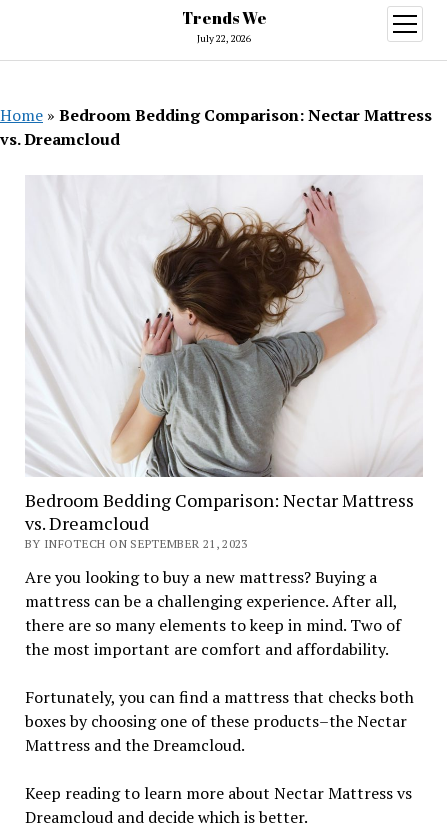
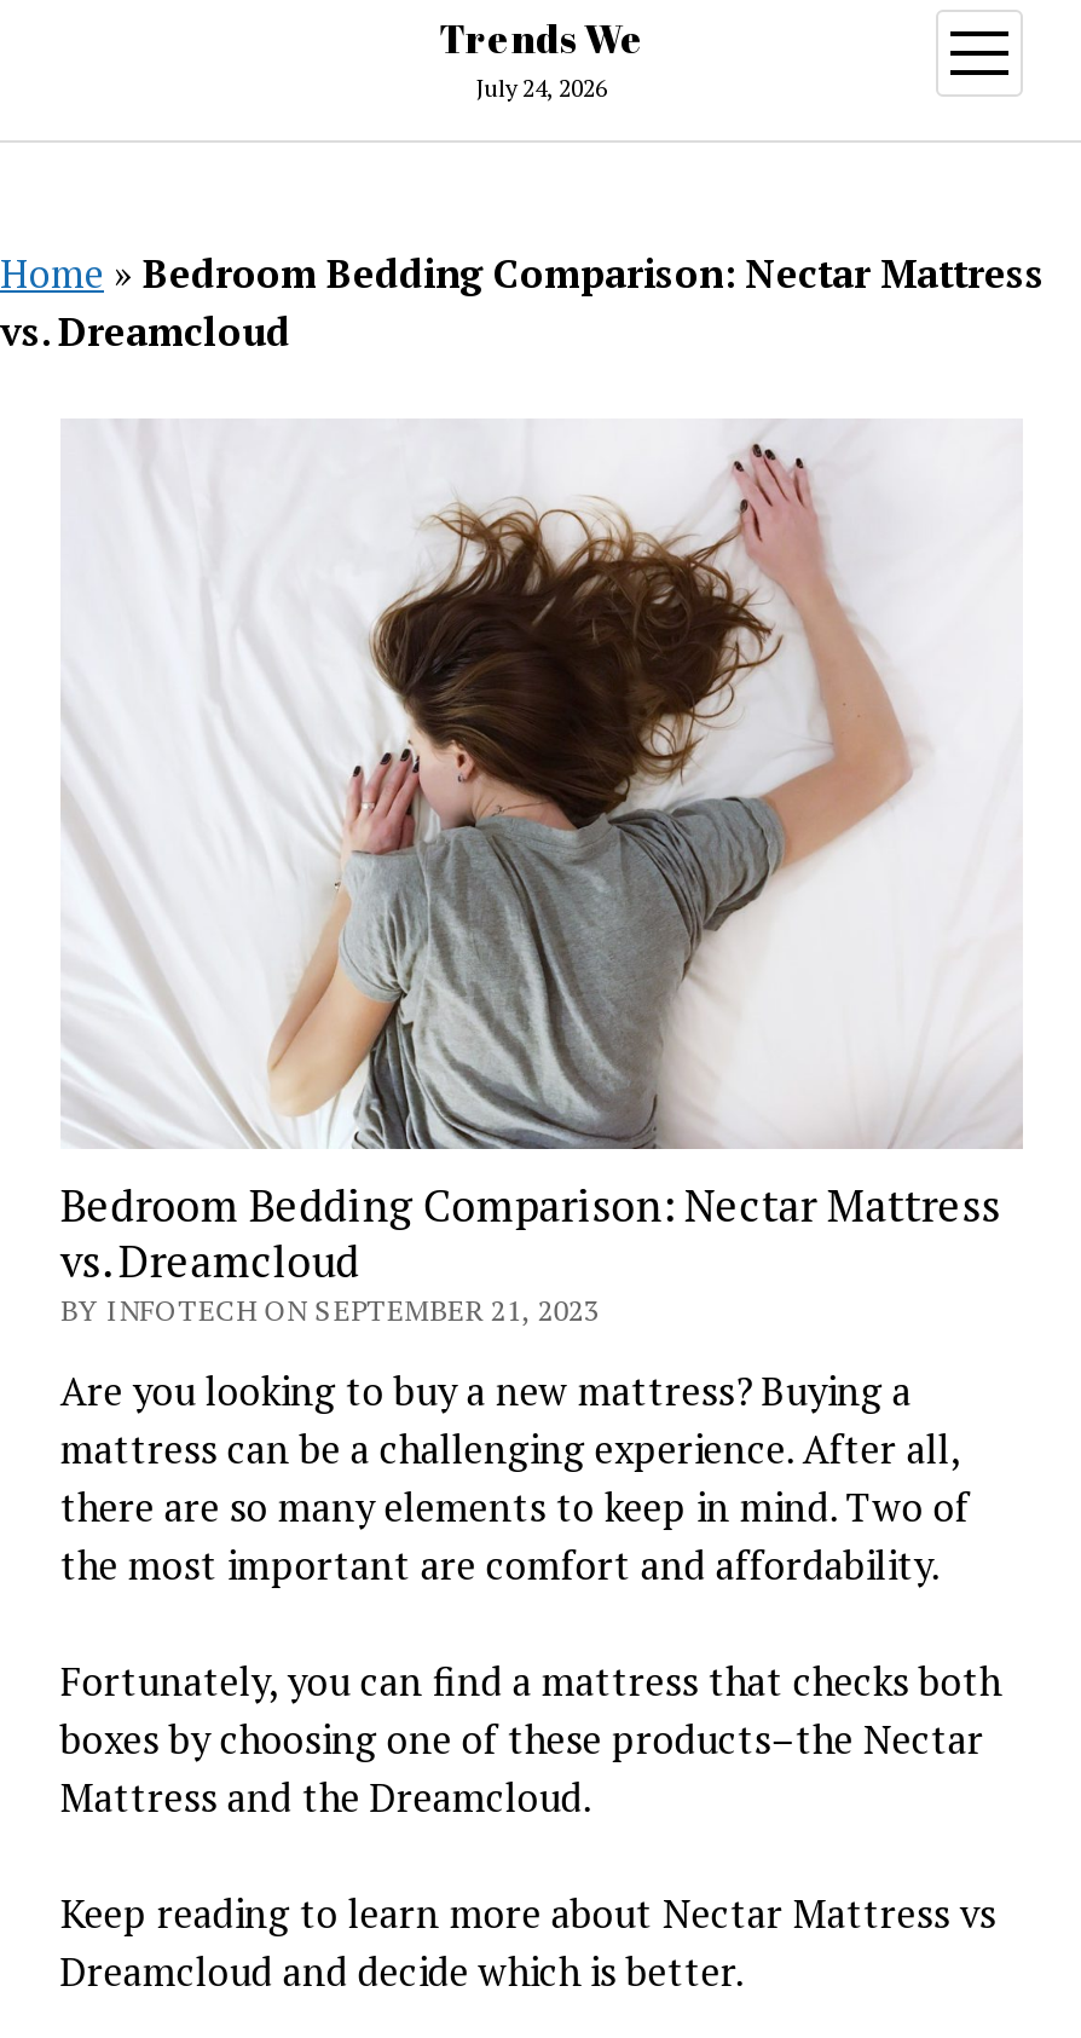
[197,32,251,45] July 22, 2026 -> [476,73,607,104] July 24, 2026

